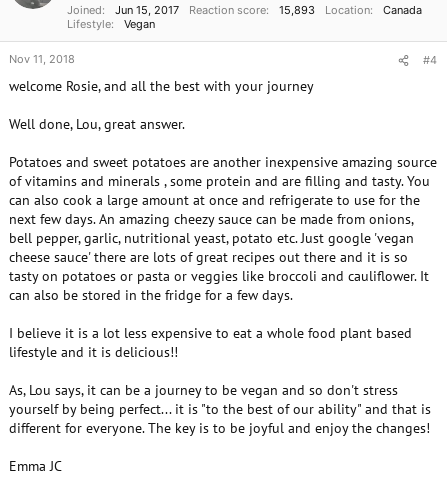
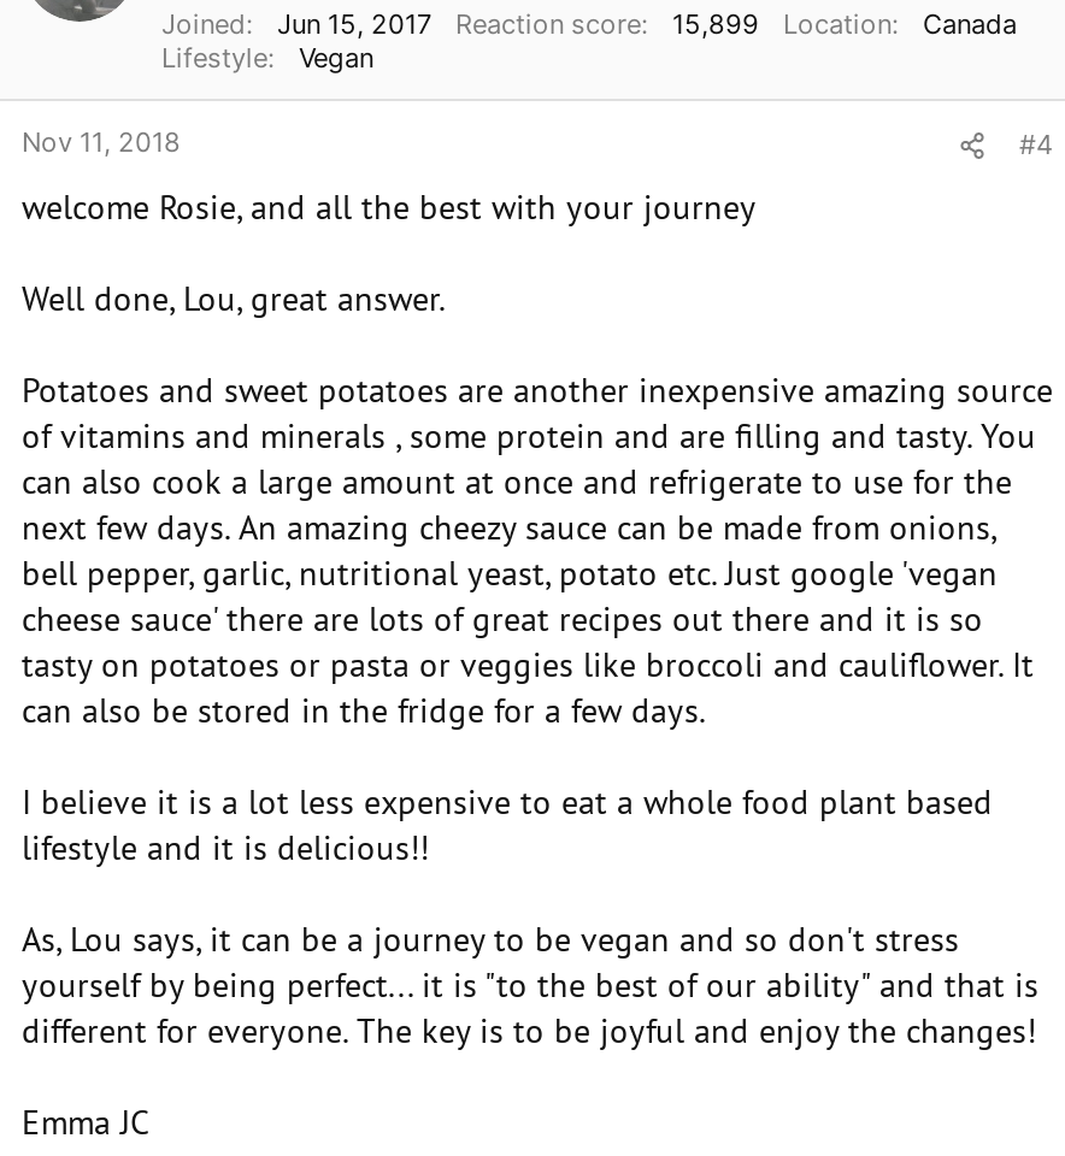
[67,3,422,17] Joined Jun 15, 2017 Reaction score 15,893 Location Canada -> [161,7,1017,41] Joined Jun 15, 2017 Reaction score 15,899 Location Canada

